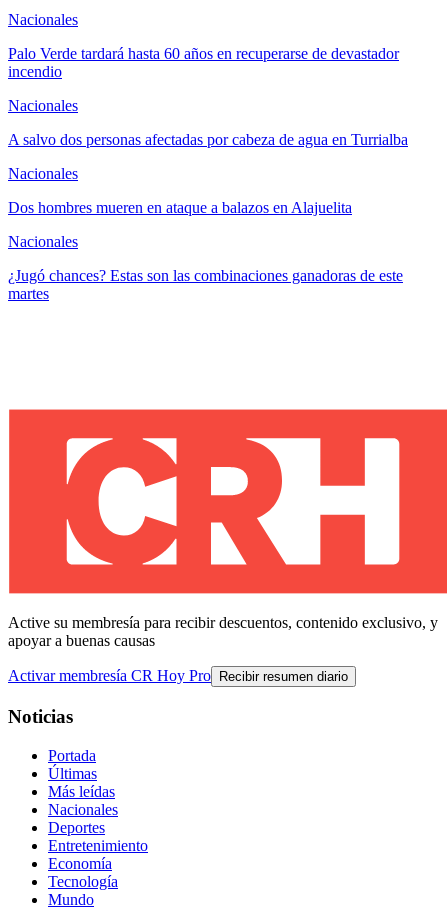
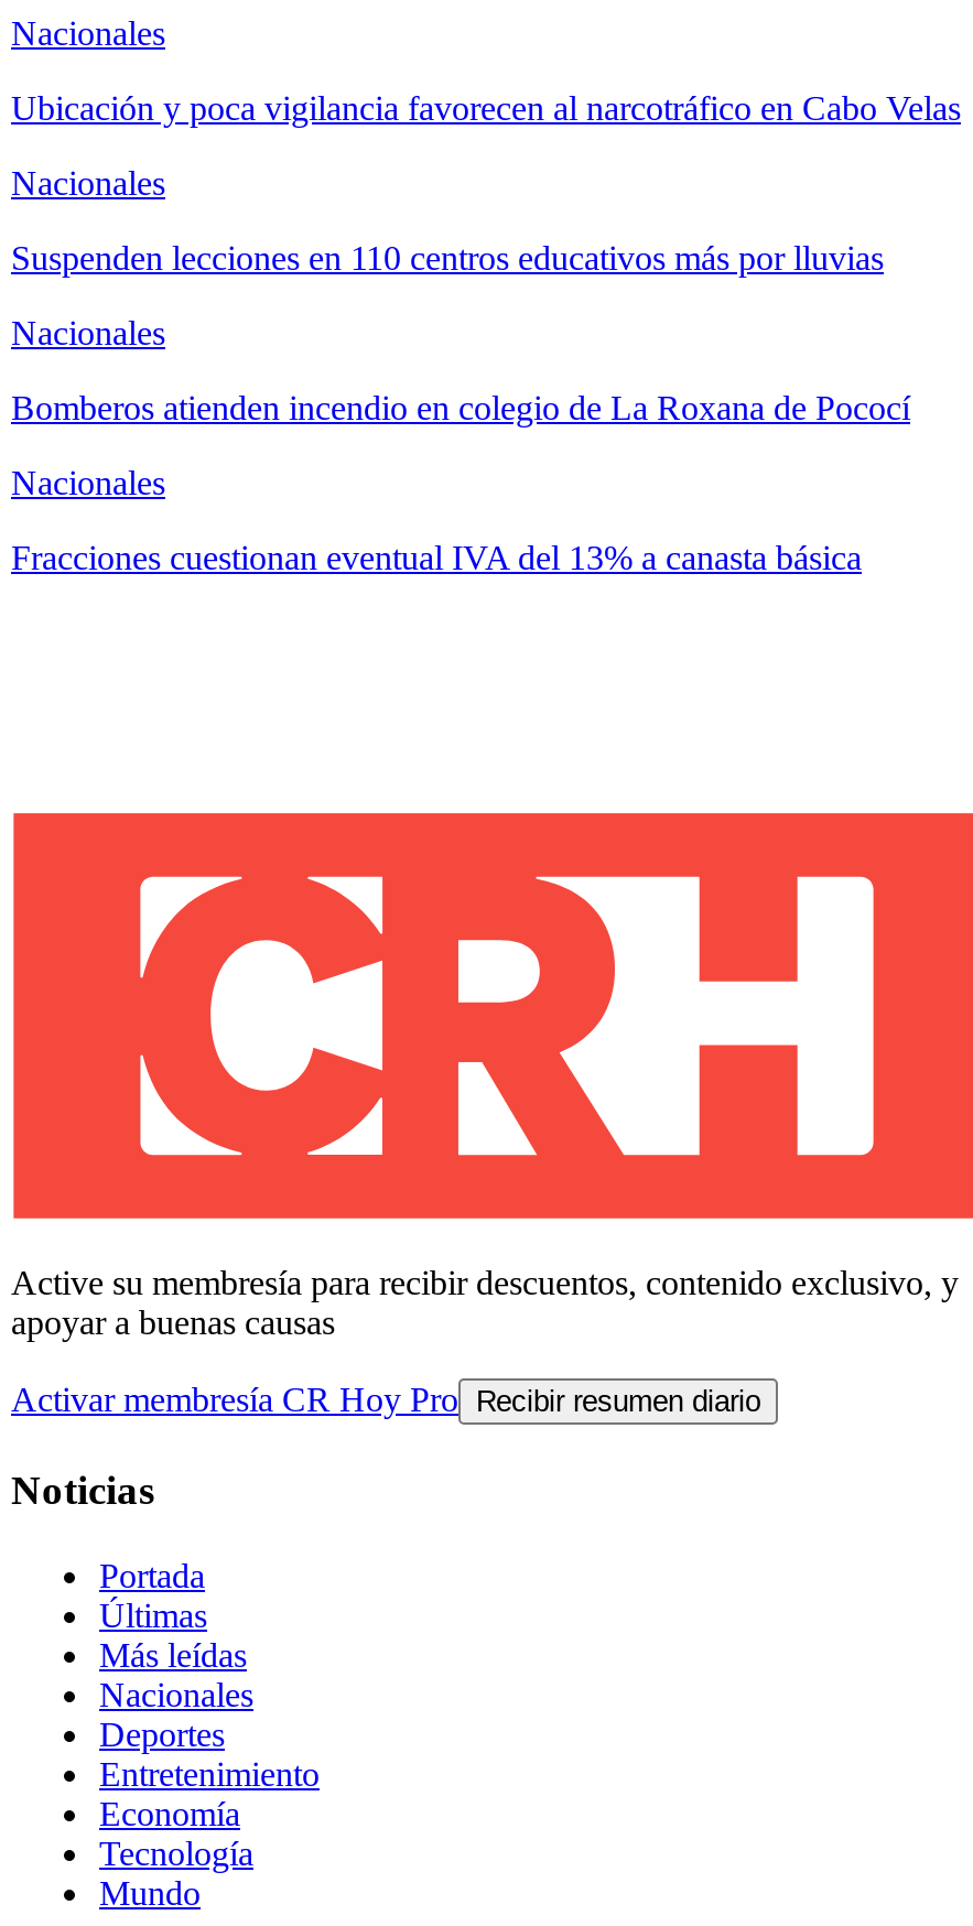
[8,45,399,80] Palo Verde tardará hasta 60 años en recuperarse de devastador | incendio -> [11,90,961,127] Ubicación y poca vigilancia favorecen al narcotráfico en Cabo Velas
[8,131,408,148] A salvo dos personas afectadas por cabeza de agua en Turrialba -> [11,240,884,277] Suspenden lecciones en 110 centros educativos más por lluvias
[8,199,352,216] Dos hombres mueren en ataque a balazos en Alajuelita -> [11,389,910,427] Bomberos atienden incendio en colegio de La Roxana de Pococí
[8,267,403,302] ¿Jugó chances? Estas son las combinaciones ganadoras de este | martes -> [11,539,862,577] Fracciones cuestionan eventual IVA del 13% a canasta básica

